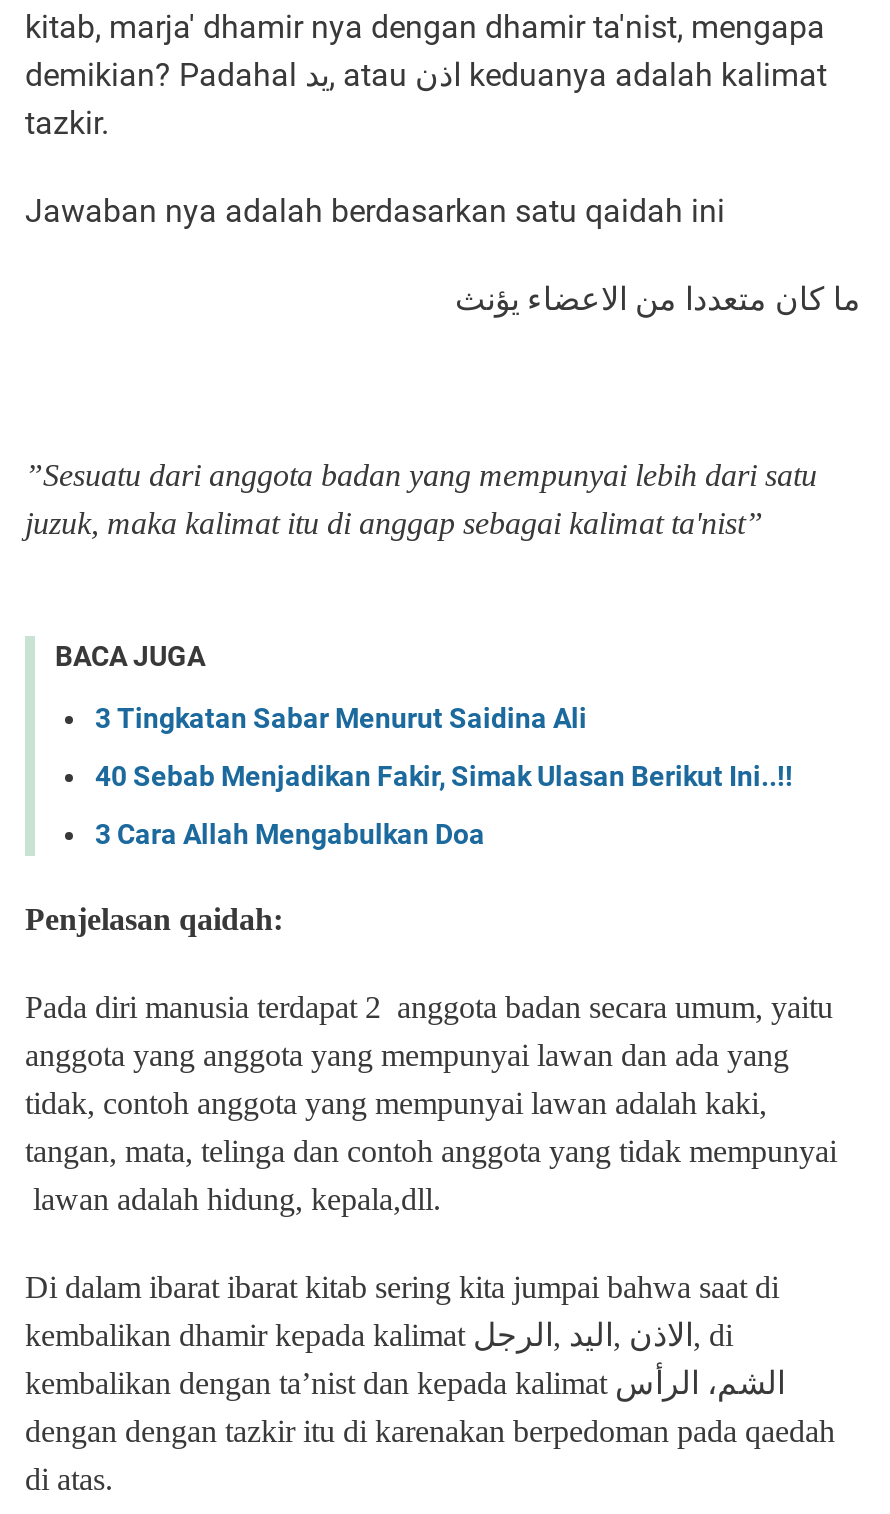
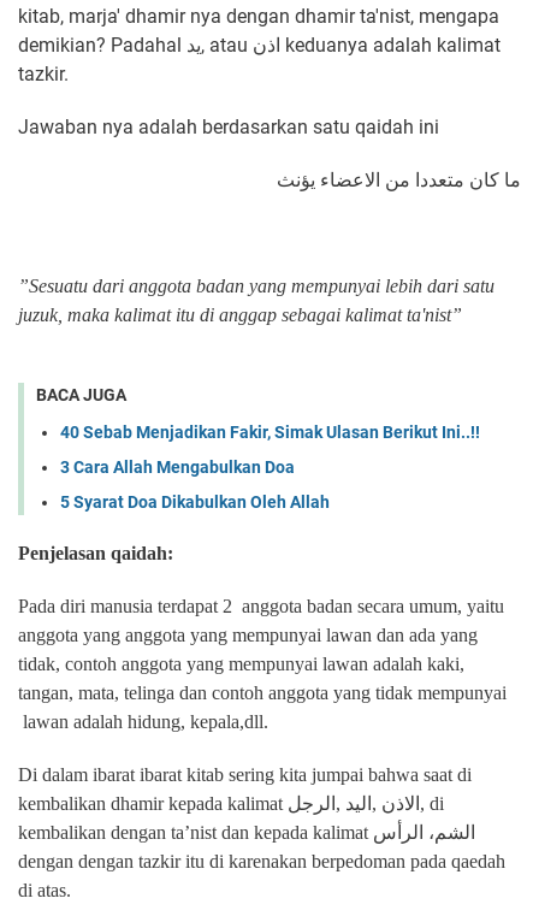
[95,701,587,733] 3 Tingkatan Sabar Menurut Saidina Ali -> none
moved [95,759,793,849] -> [60,422,480,476]: 40 Sebab Menjadikan Fakir, Simak Ulasan Berikut Ini..!! | 3 Cara Allah Mengabulkan Doa
none -> [60,492,330,511] 5 Syarat Doa Dikabulkan Oleh Allah

